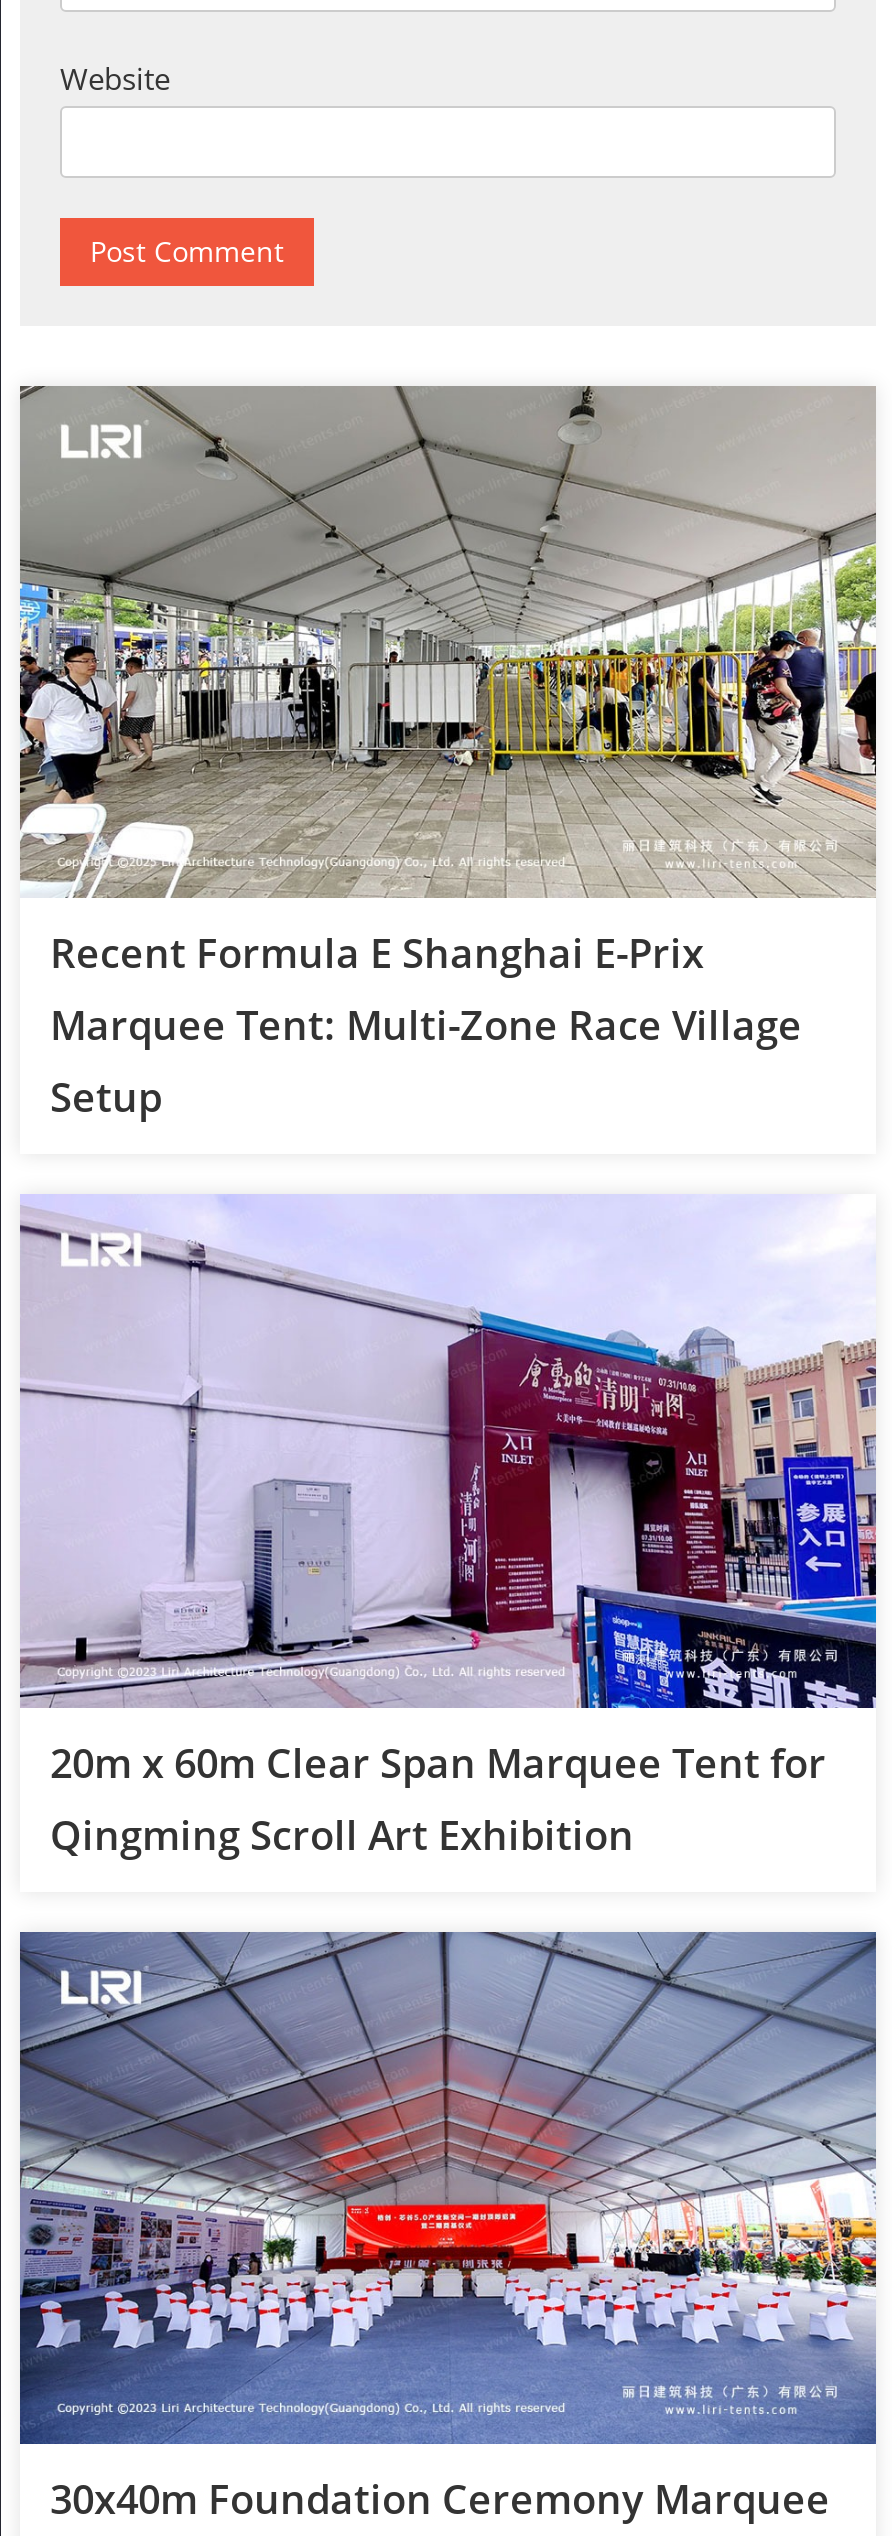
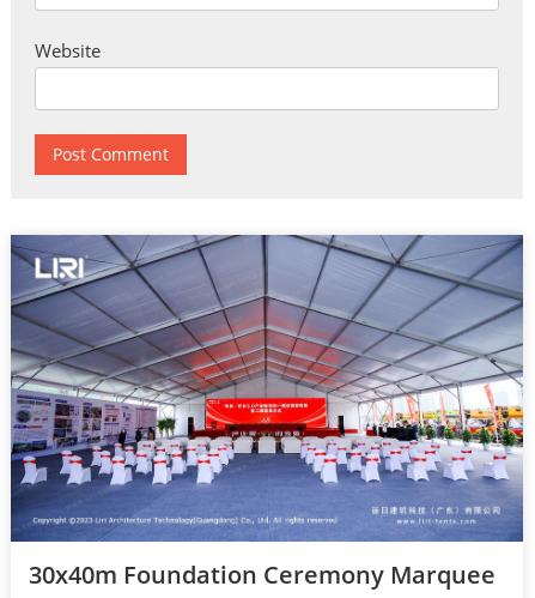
[18,384,878,1125] [image] | Recent Formula E Shanghai E-Prix | Marquee Tent: Multi-Zone Race Village | Setup -> none
[18,1192,878,1861] [image] | 20m x 60m Clear Span Marquee Tent for | Qingming Scroll Art Exhibition -> none

